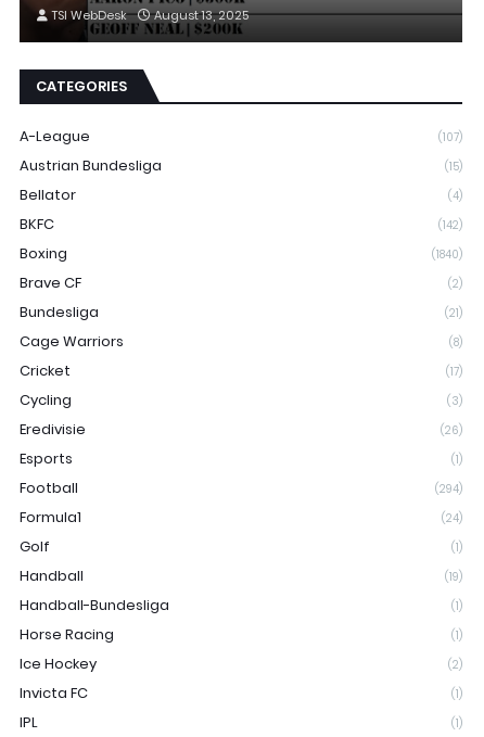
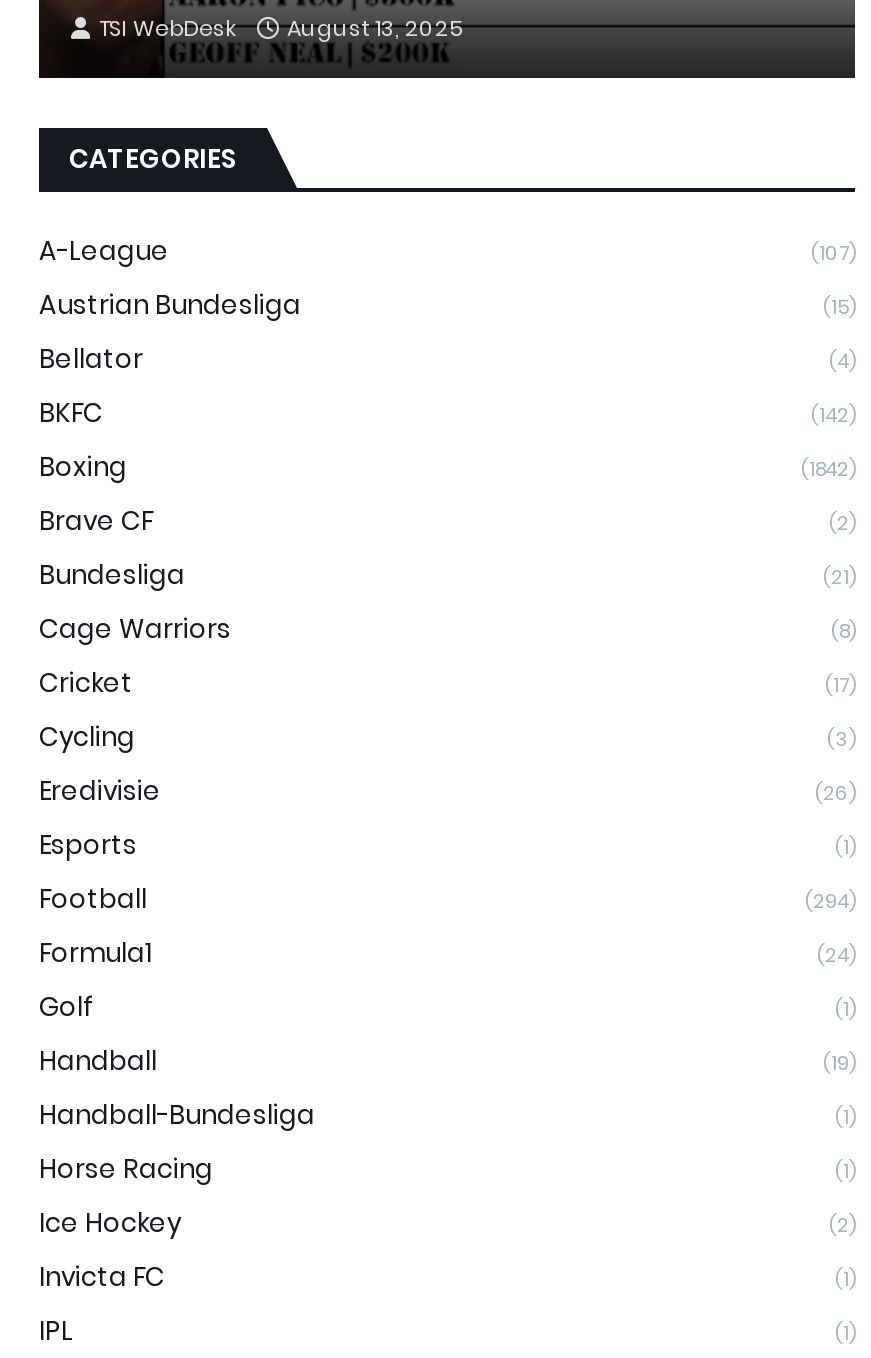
[432,246,462,263] (1840) -> [801,454,855,484] (1842)

